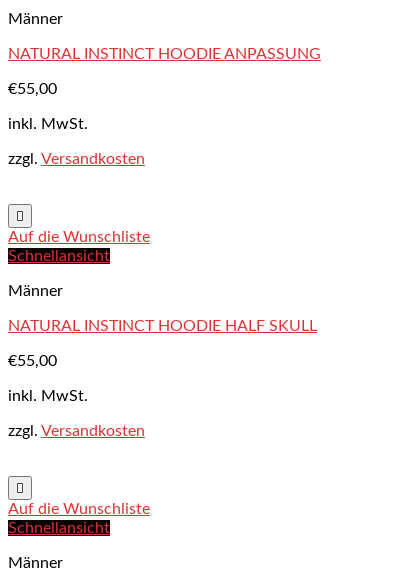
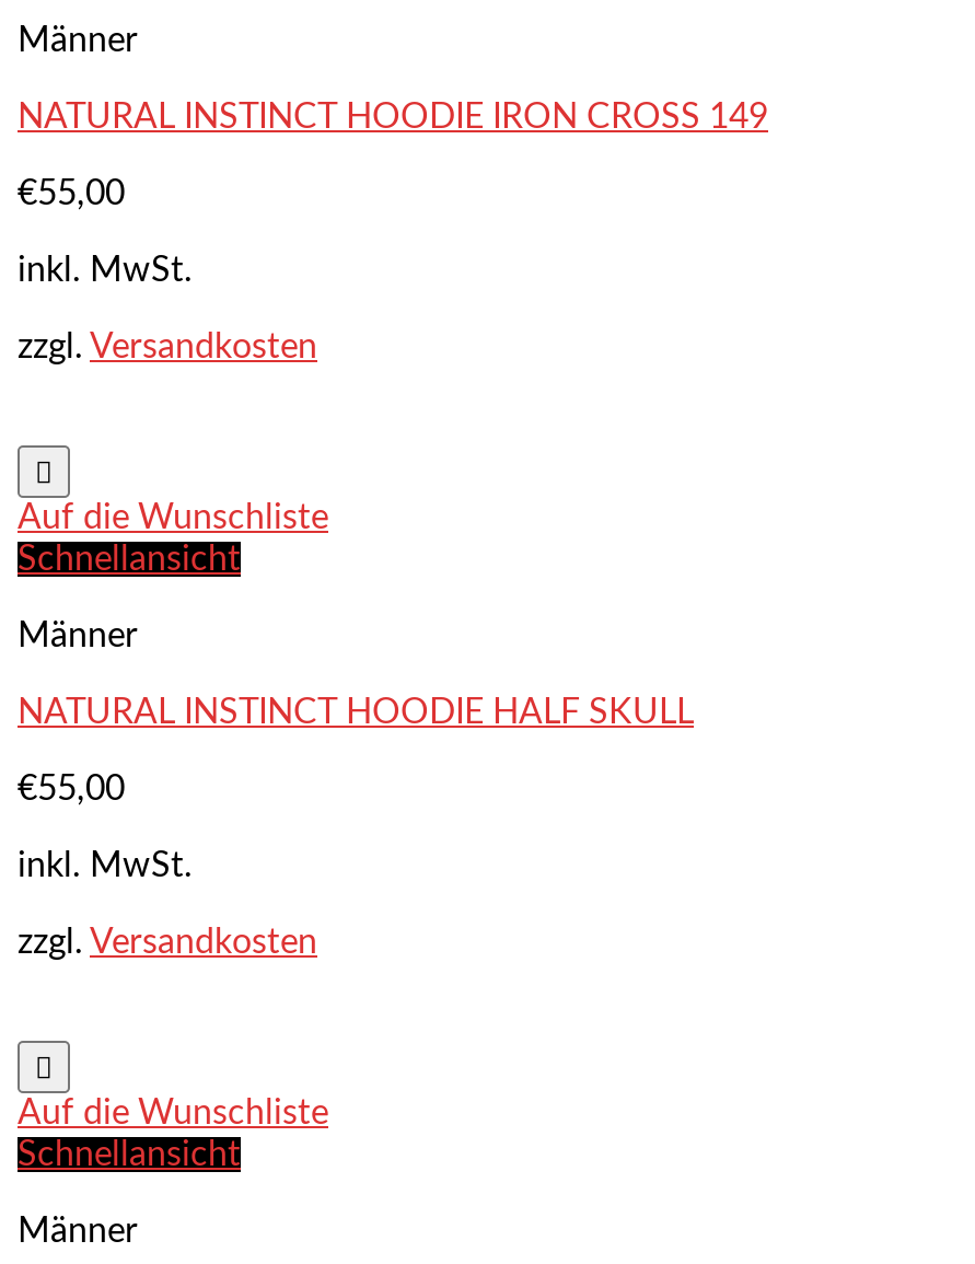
[8,46,321,62] NATURAL INSTINCT HOODIE ANPASSUNG -> [18,100,768,135] NATURAL INSTINCT HOODIE IRON CROSS 149

